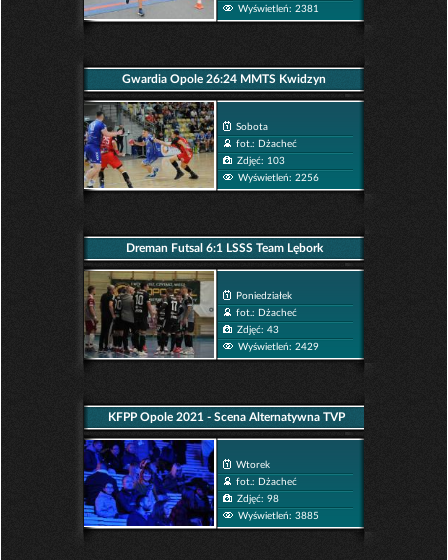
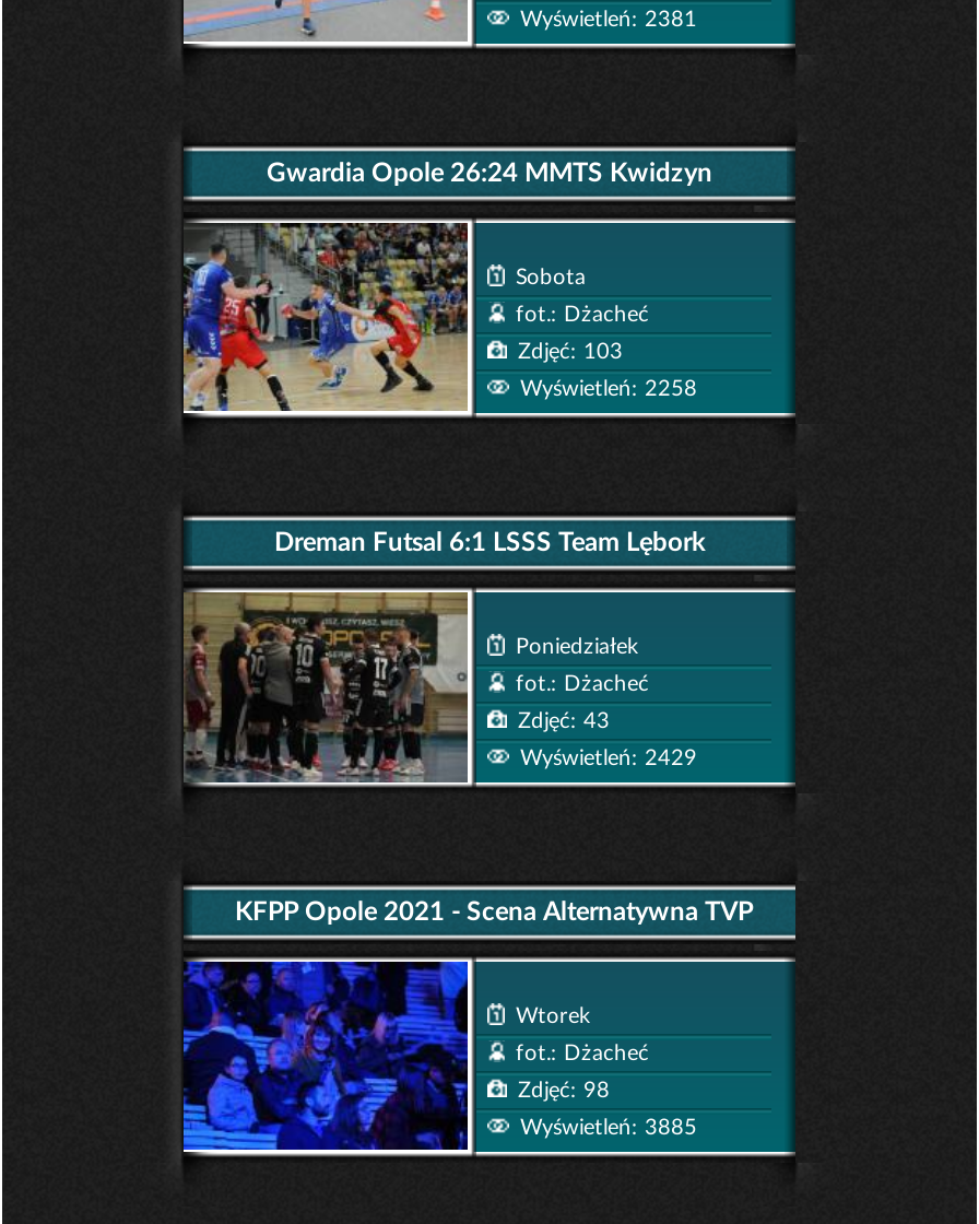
[238,173,319,183] Wyświetleń: 2256 -> [520,379,697,401] Wyświetleń: 2258

